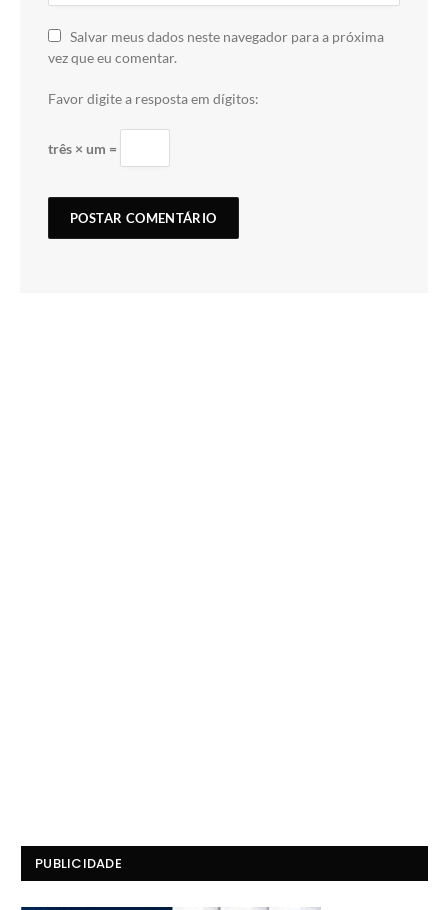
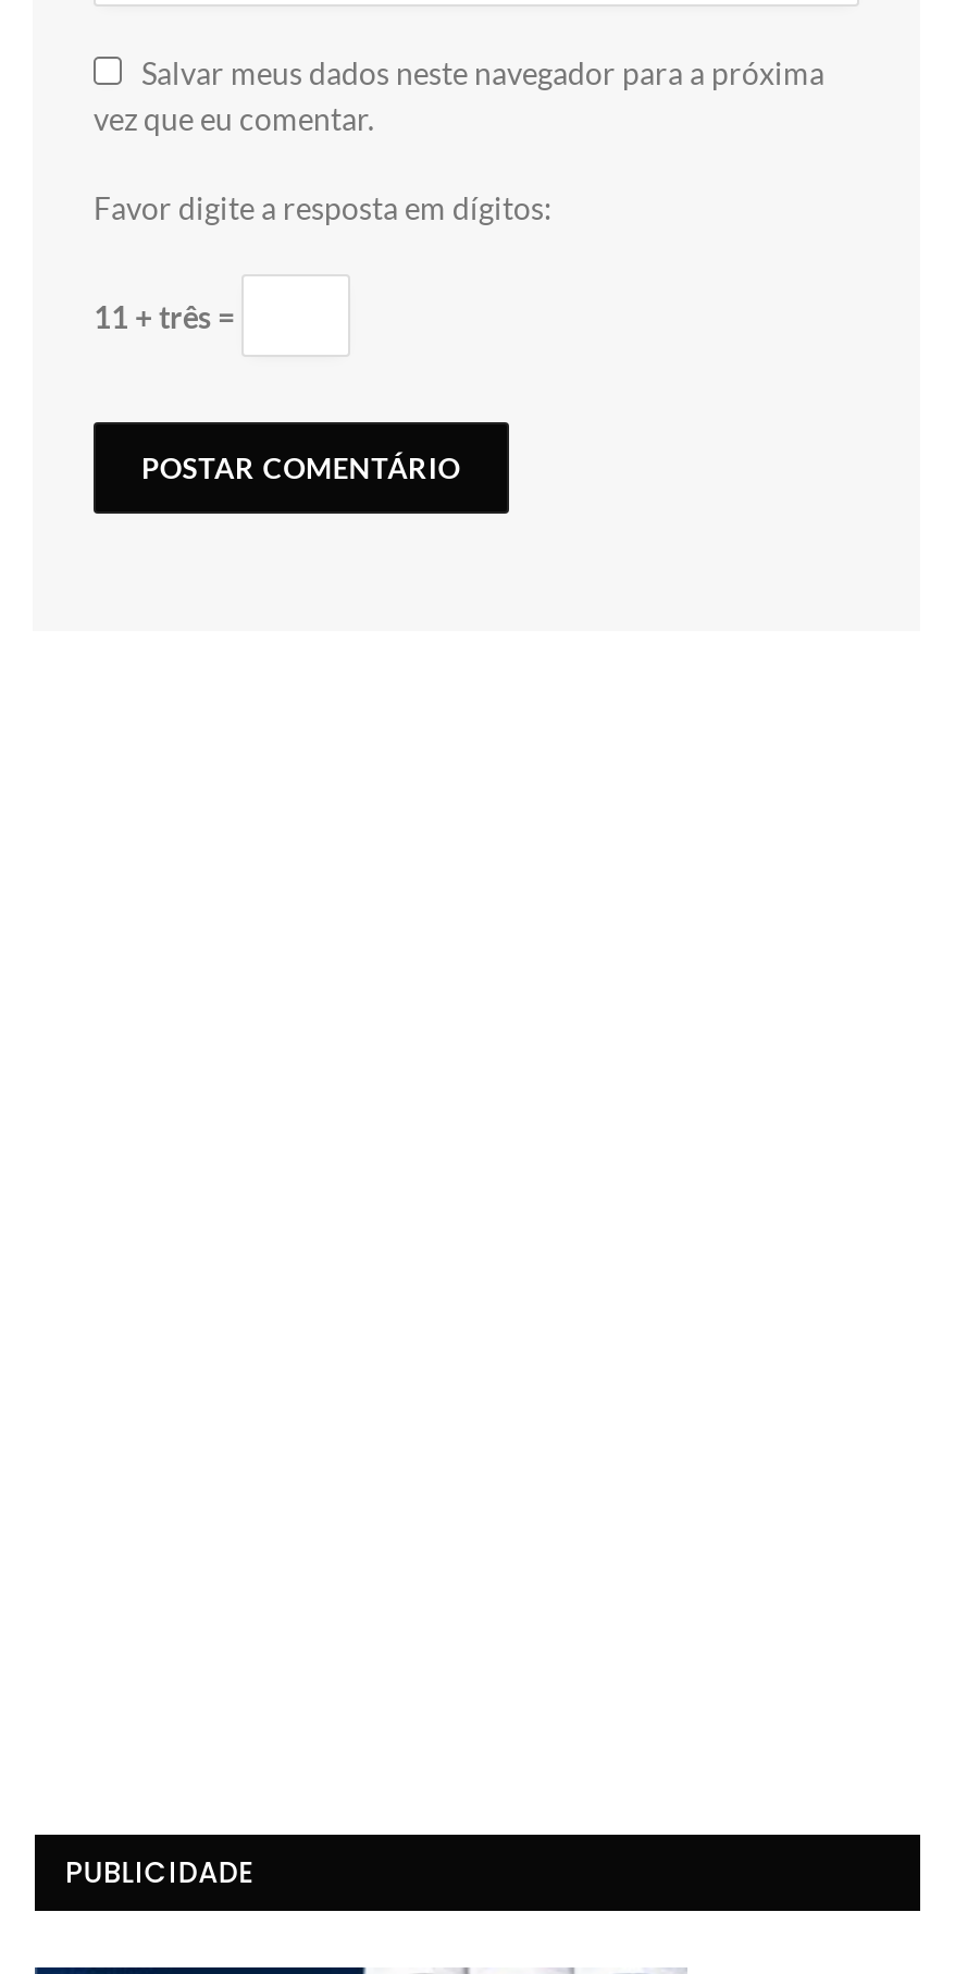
[48,140,120,157] três × um = -> [94,298,241,335] 11 + três =

